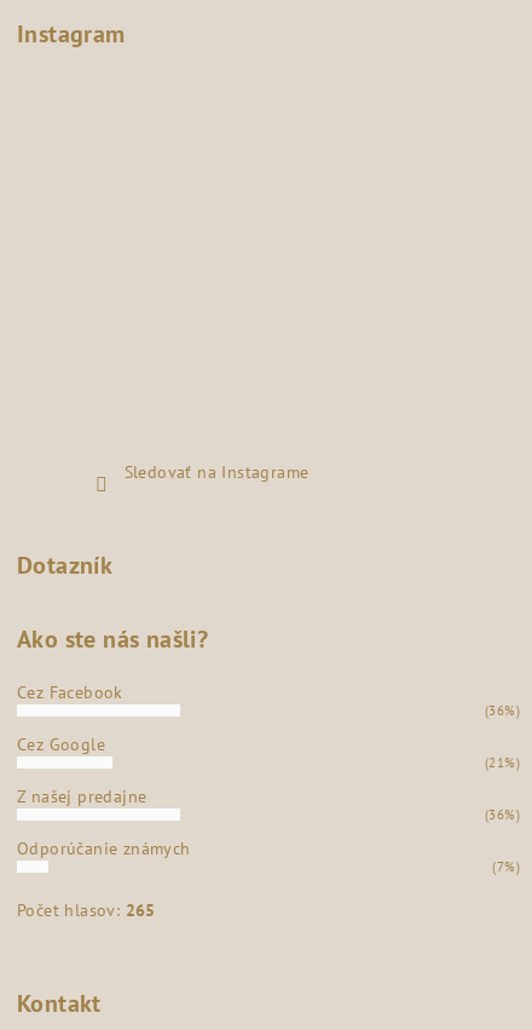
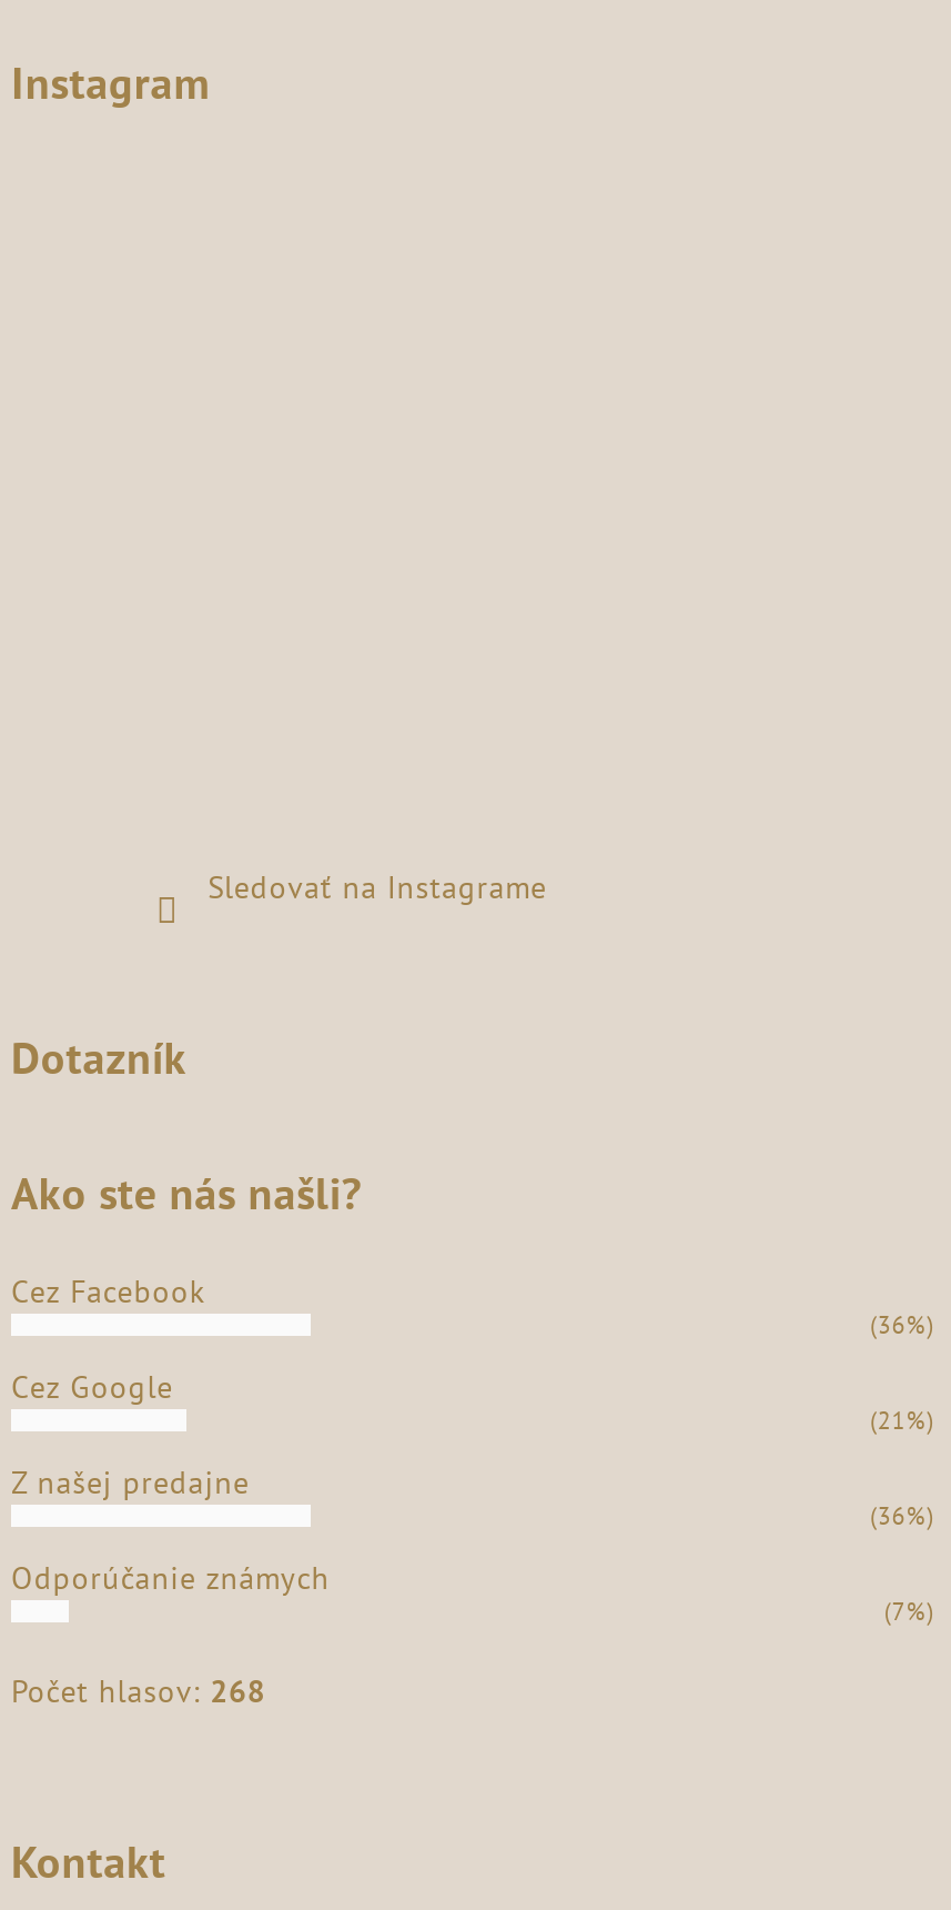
[17,899,156,921] Počet hlasov: 265 -> [11,1671,266,1711] Počet hlasov: 268

